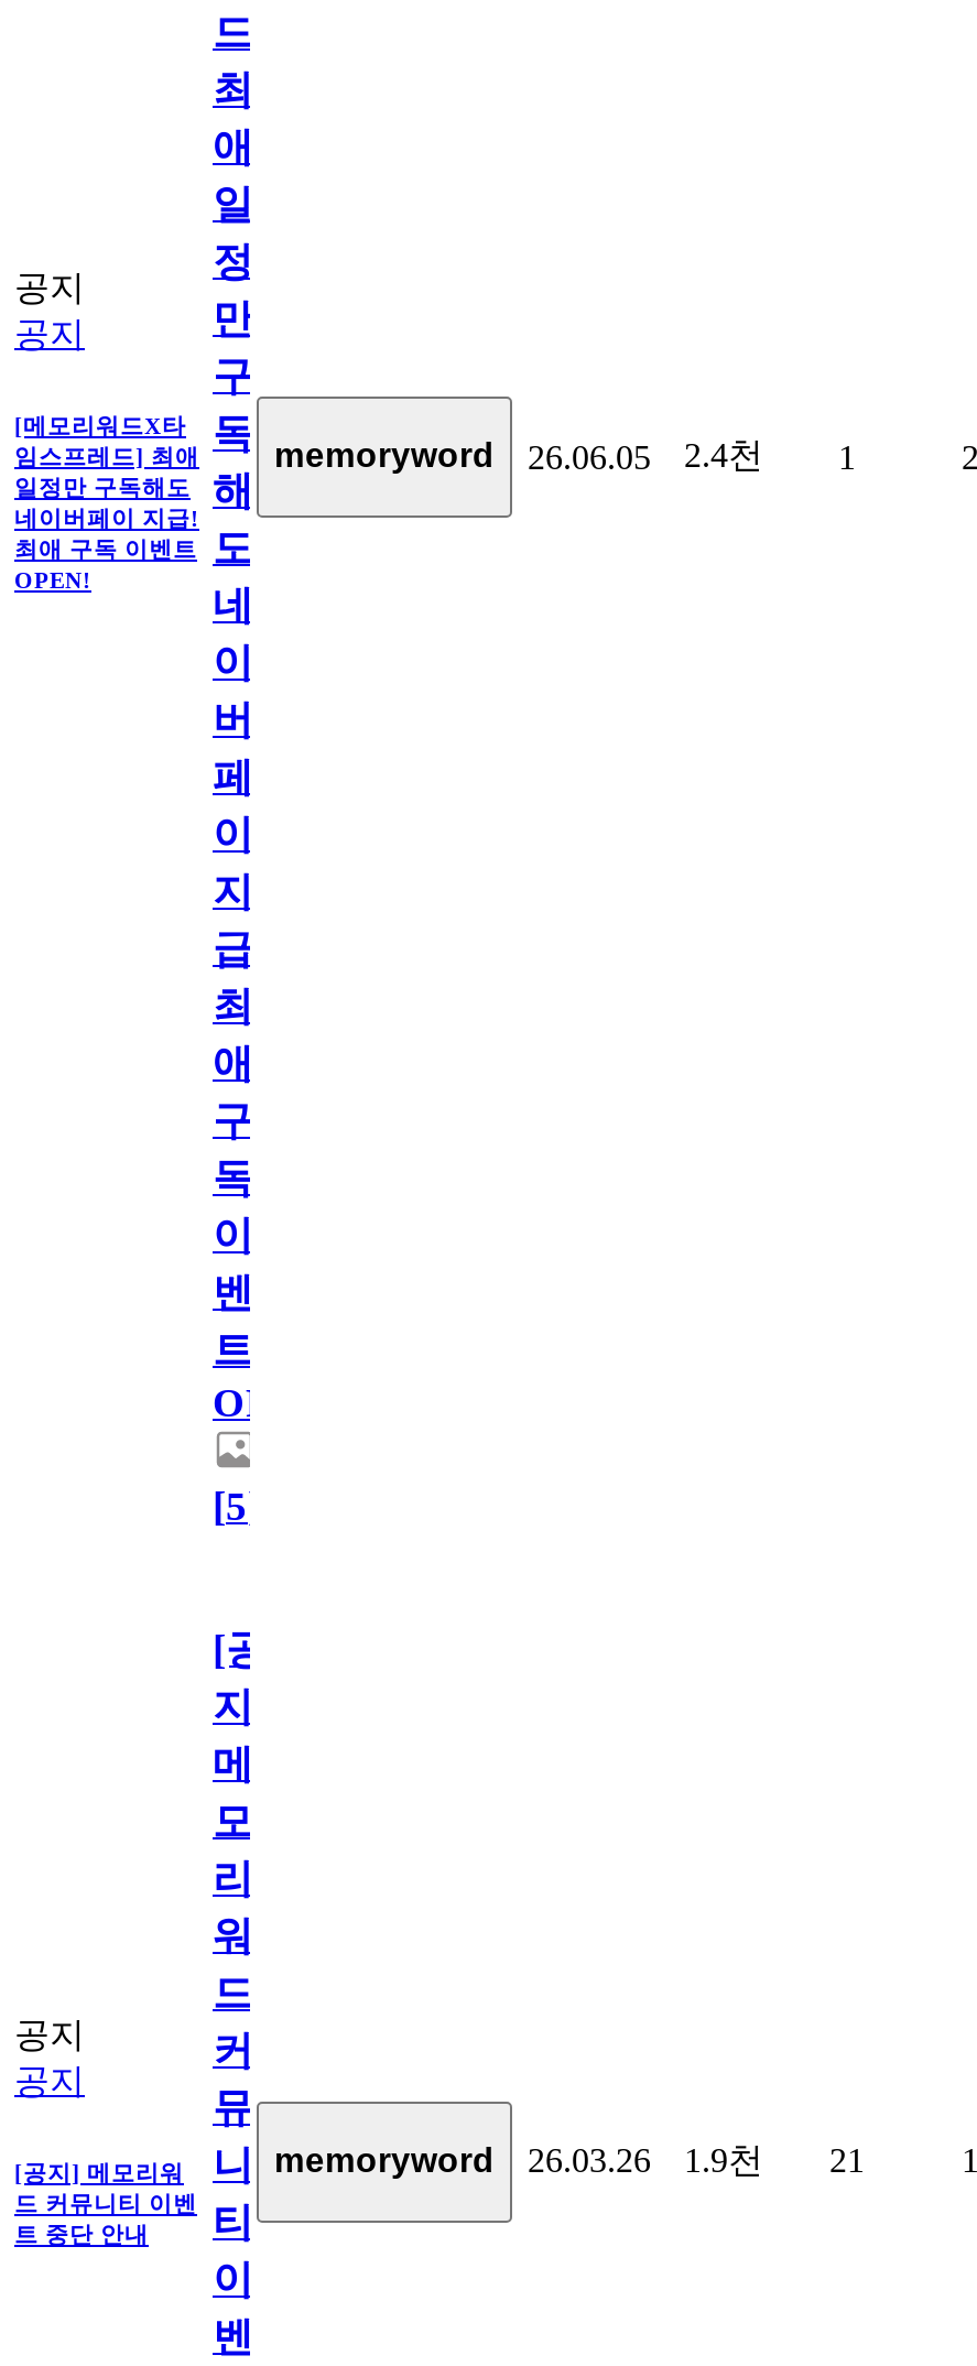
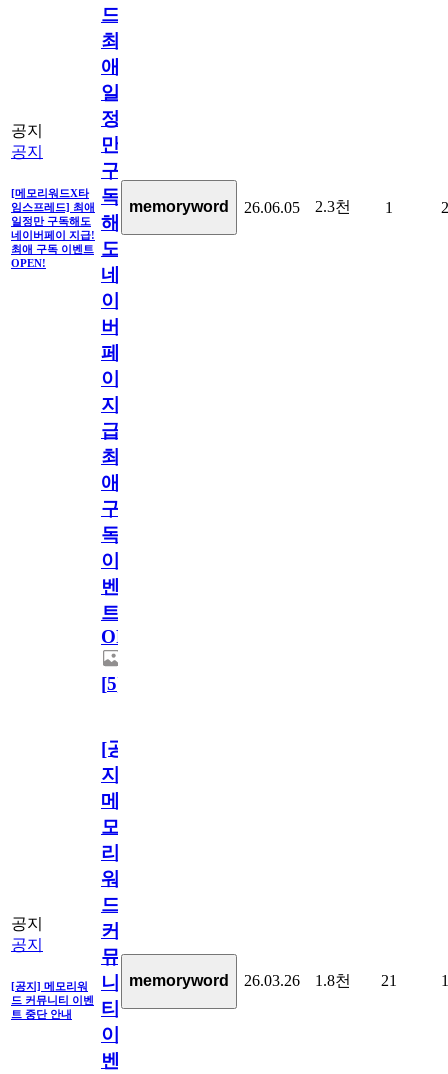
[14,410,856,475] [메모리워드X타 독 memoryword 26.06.05 2.4천 1 -> [11,186,393,215] [메모리워드X타 독 memoryword 26.06.05 2.3천 1
[684,2140,763,2178] 1.9천 -> [315,971,351,988] 1.8천

